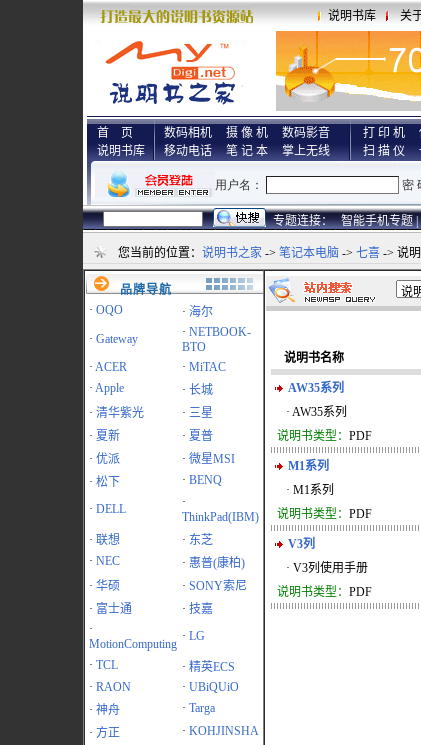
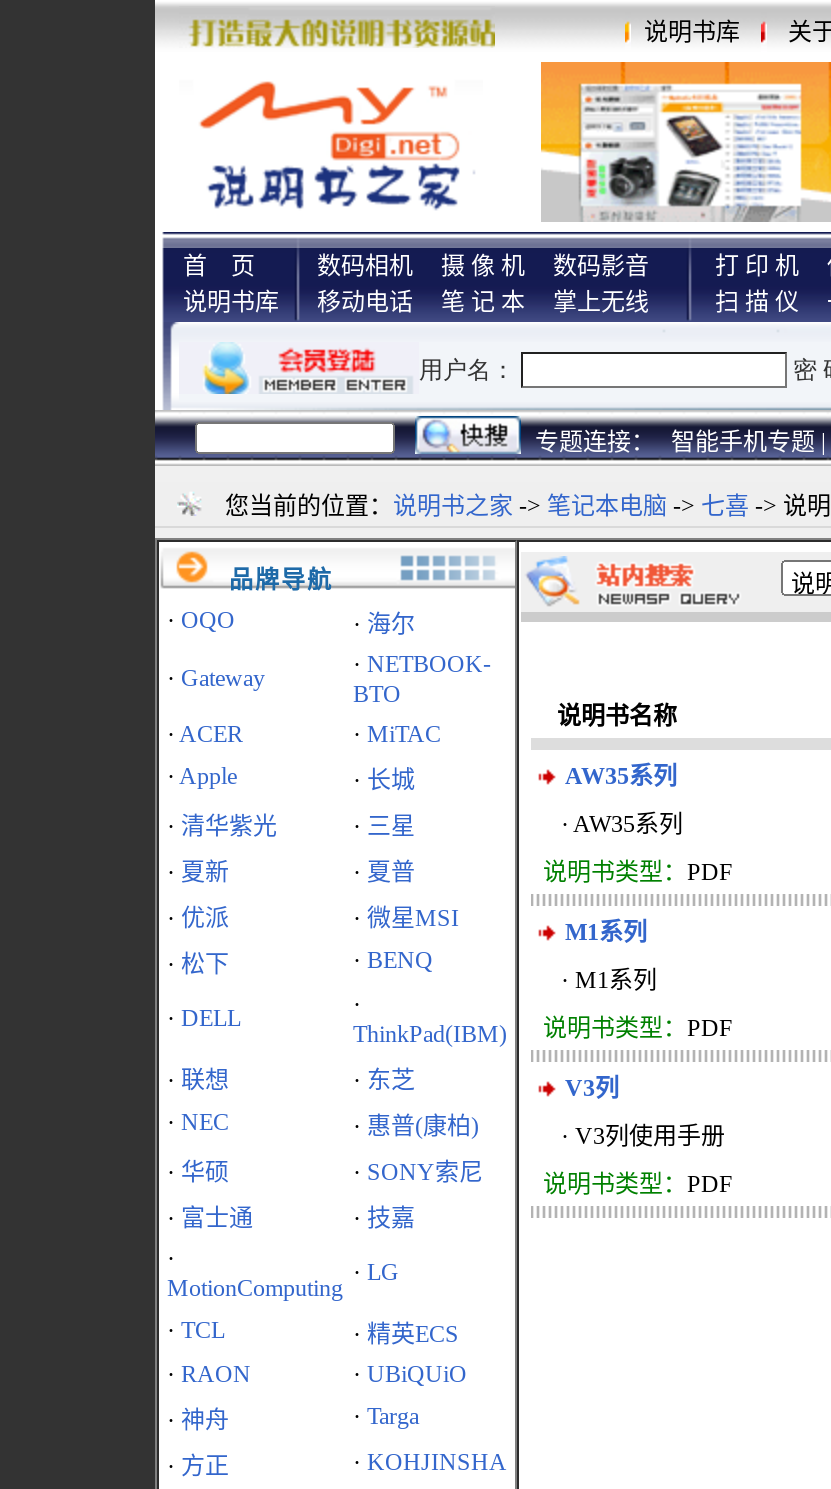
[284,42,418,109] [image] -> [559,82,825,220] [image]

